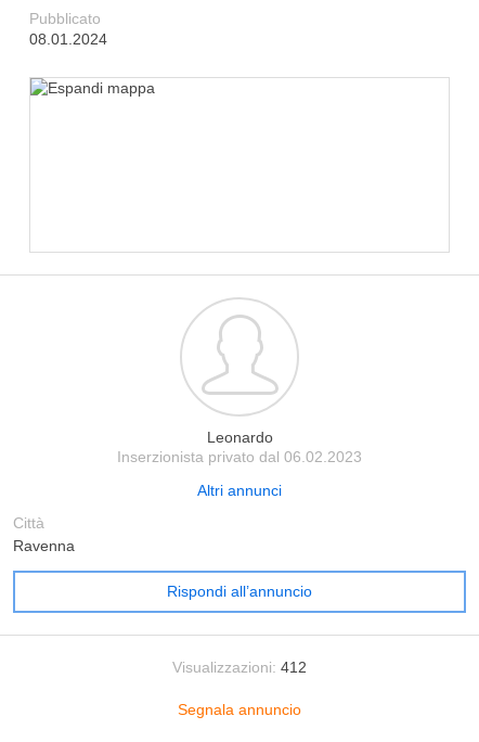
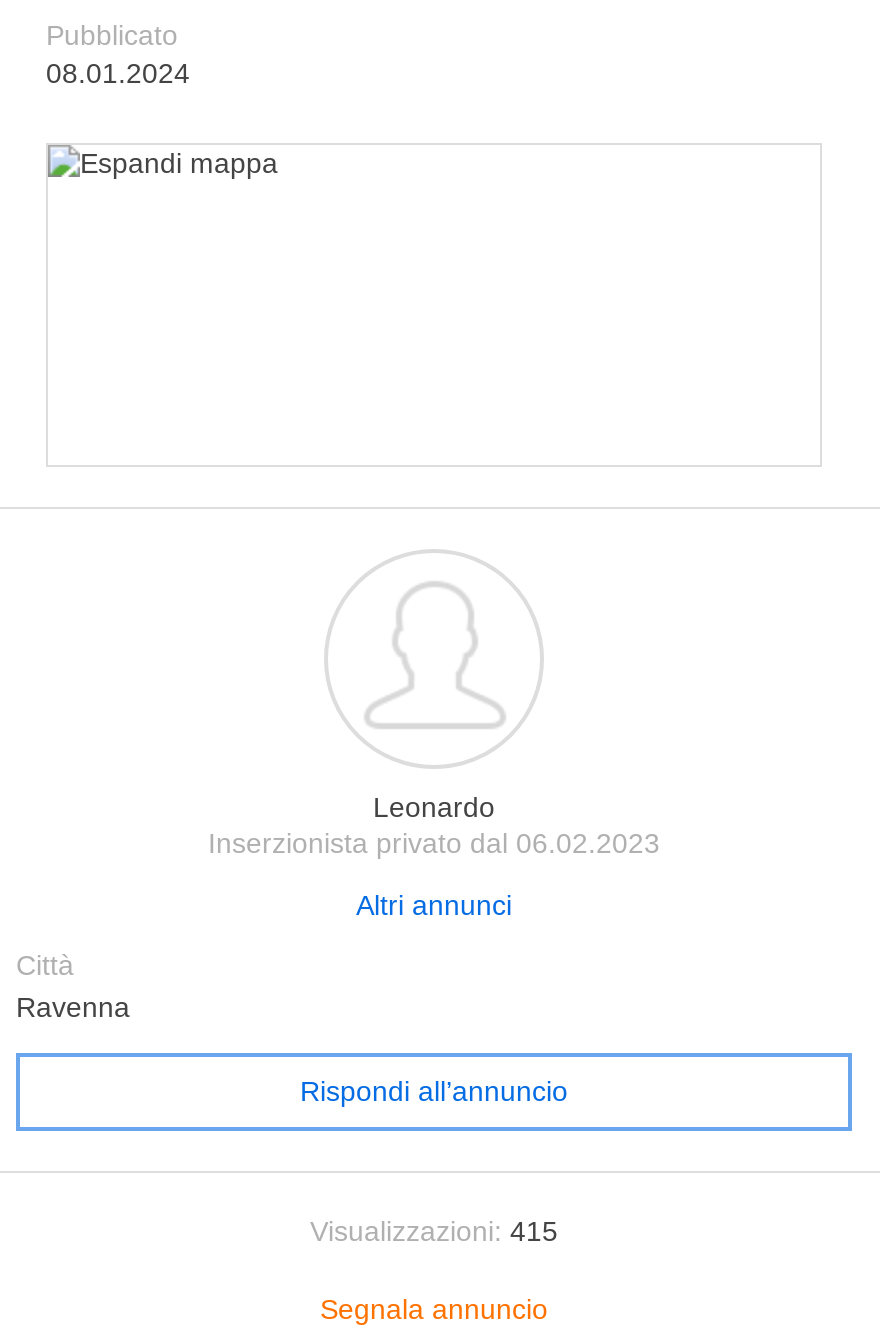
[172,658,307,676] Visualizzazioni: 412 -> [310,1215,558,1247] Visualizzazioni: 415

